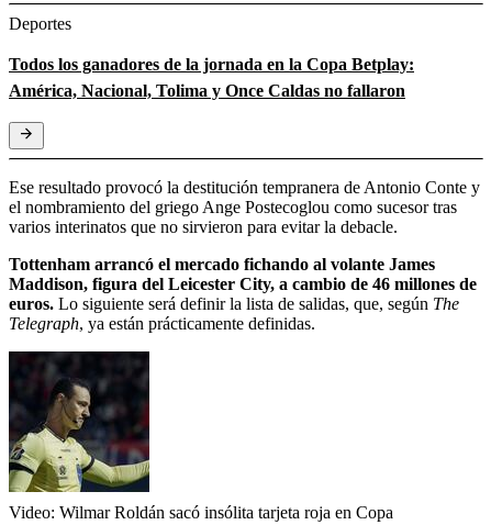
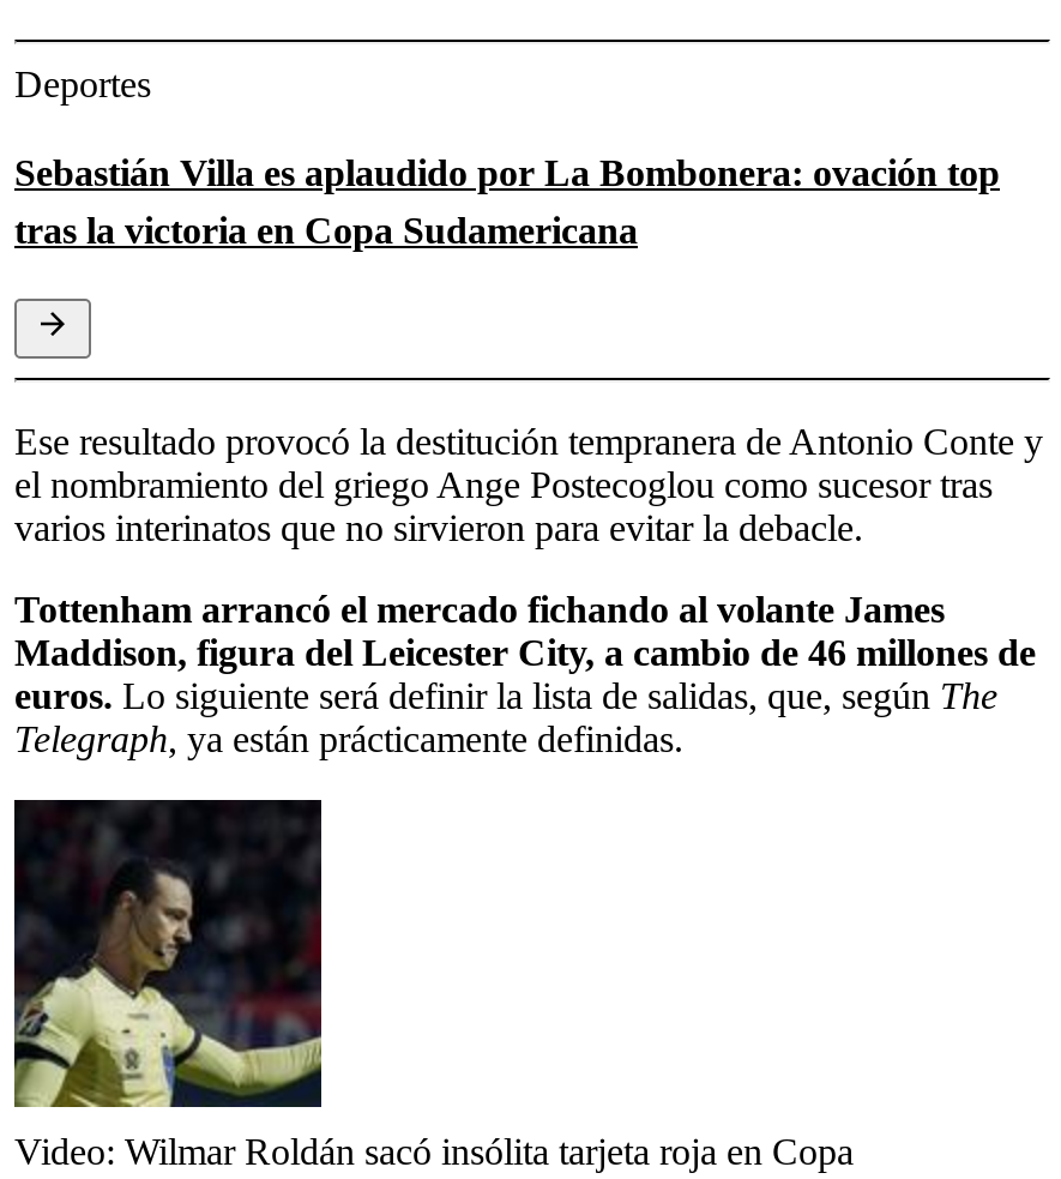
[9,54,414,100] Todos los ganadores de la jornada en la Copa Betplay: | América, Nacional, Tolima y Once Caldas no fallaron -> [14,151,1000,250] Sebastián Villa es aplaudido por La Bombonera: ovación top | tras la victoria en Copa Sudamericana

